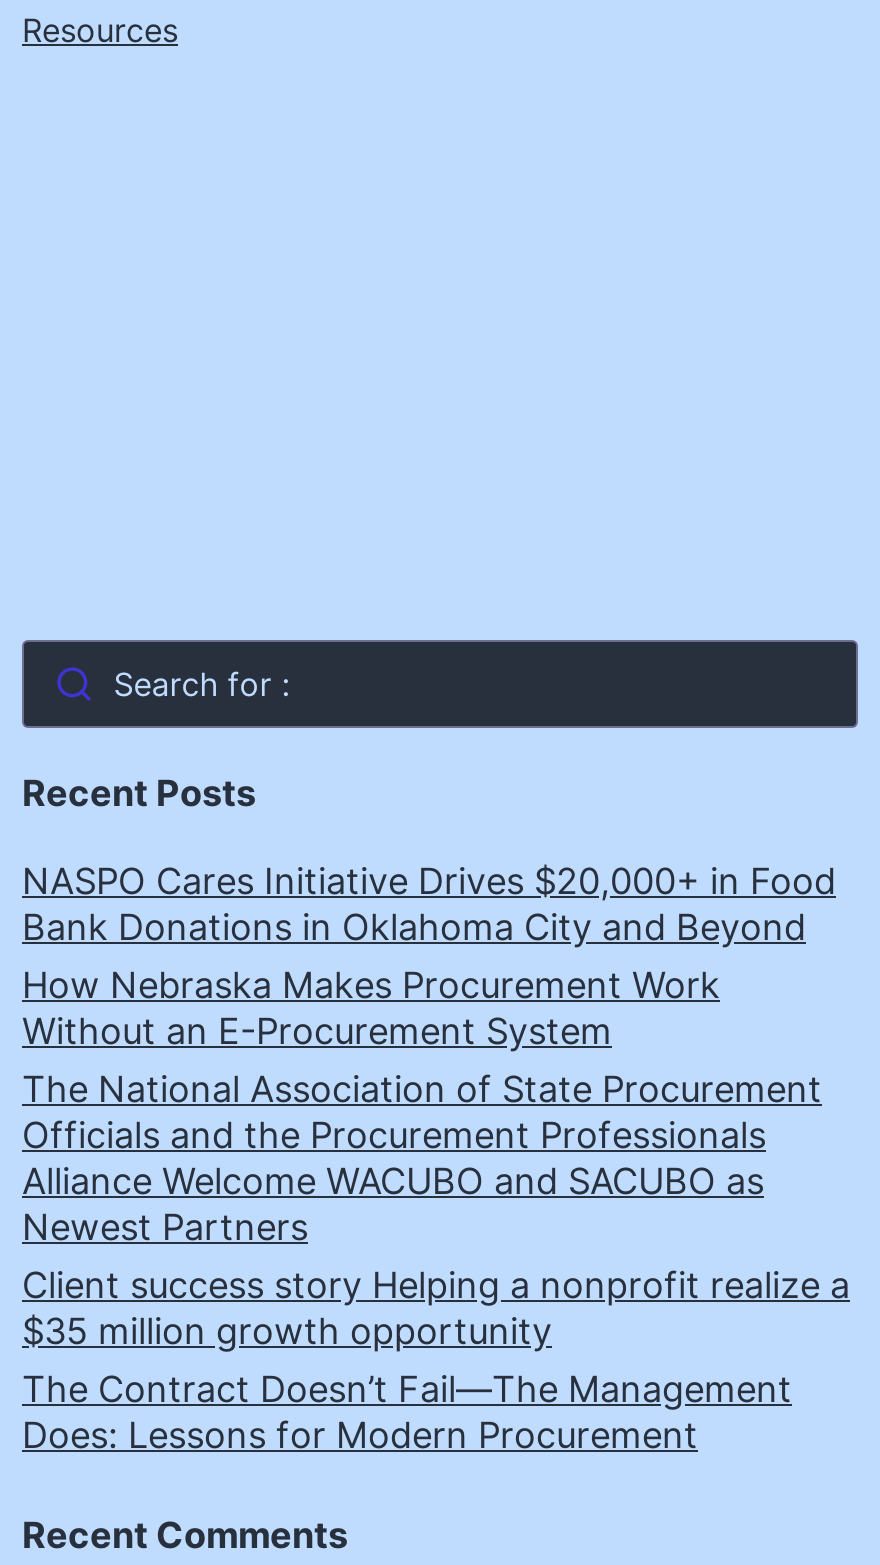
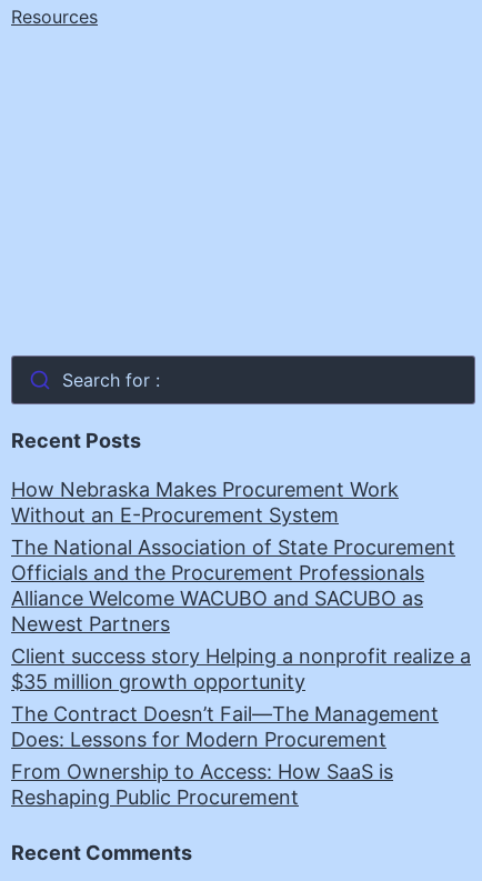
[22,859,836,947] NASPO Cares Initiative Drives $20,000+ in Food | Bank Donations in Oklahoma City and Beyond -> none
moved [22,963,850,1455] -> [11,477,471,751]: How Nebraska Makes Procurement Work | Without an E-Procurement System | The National Association of State Procurement | ... | The Contract Doesn’t Fail—The Management | Does: Lessons for Modern Procurement
none -> [11,760,393,808] From Ownership to Access: How SaaS is | Reshaping Public Procurement

